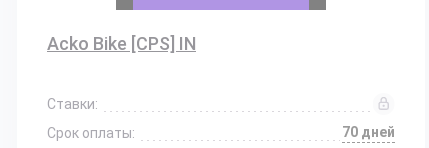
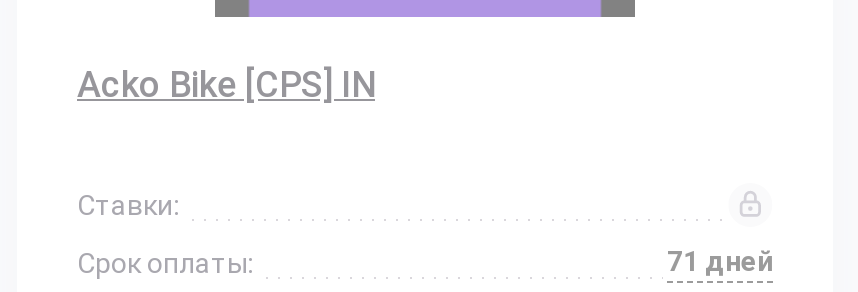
[342,124,395,140] 70 дней -> [667,245,773,277] 71 дней

